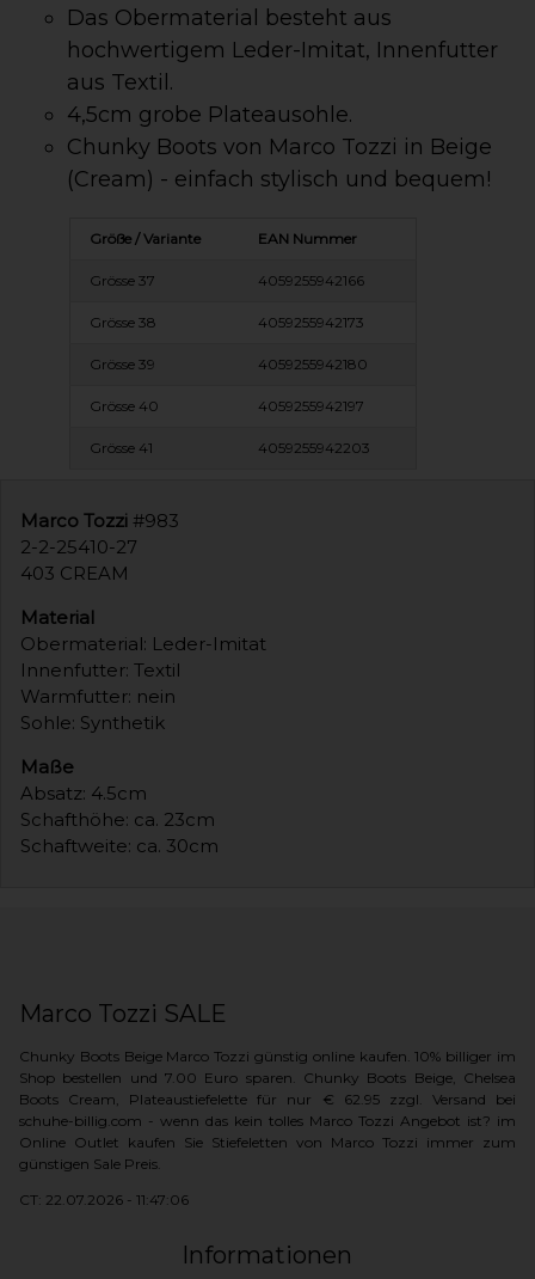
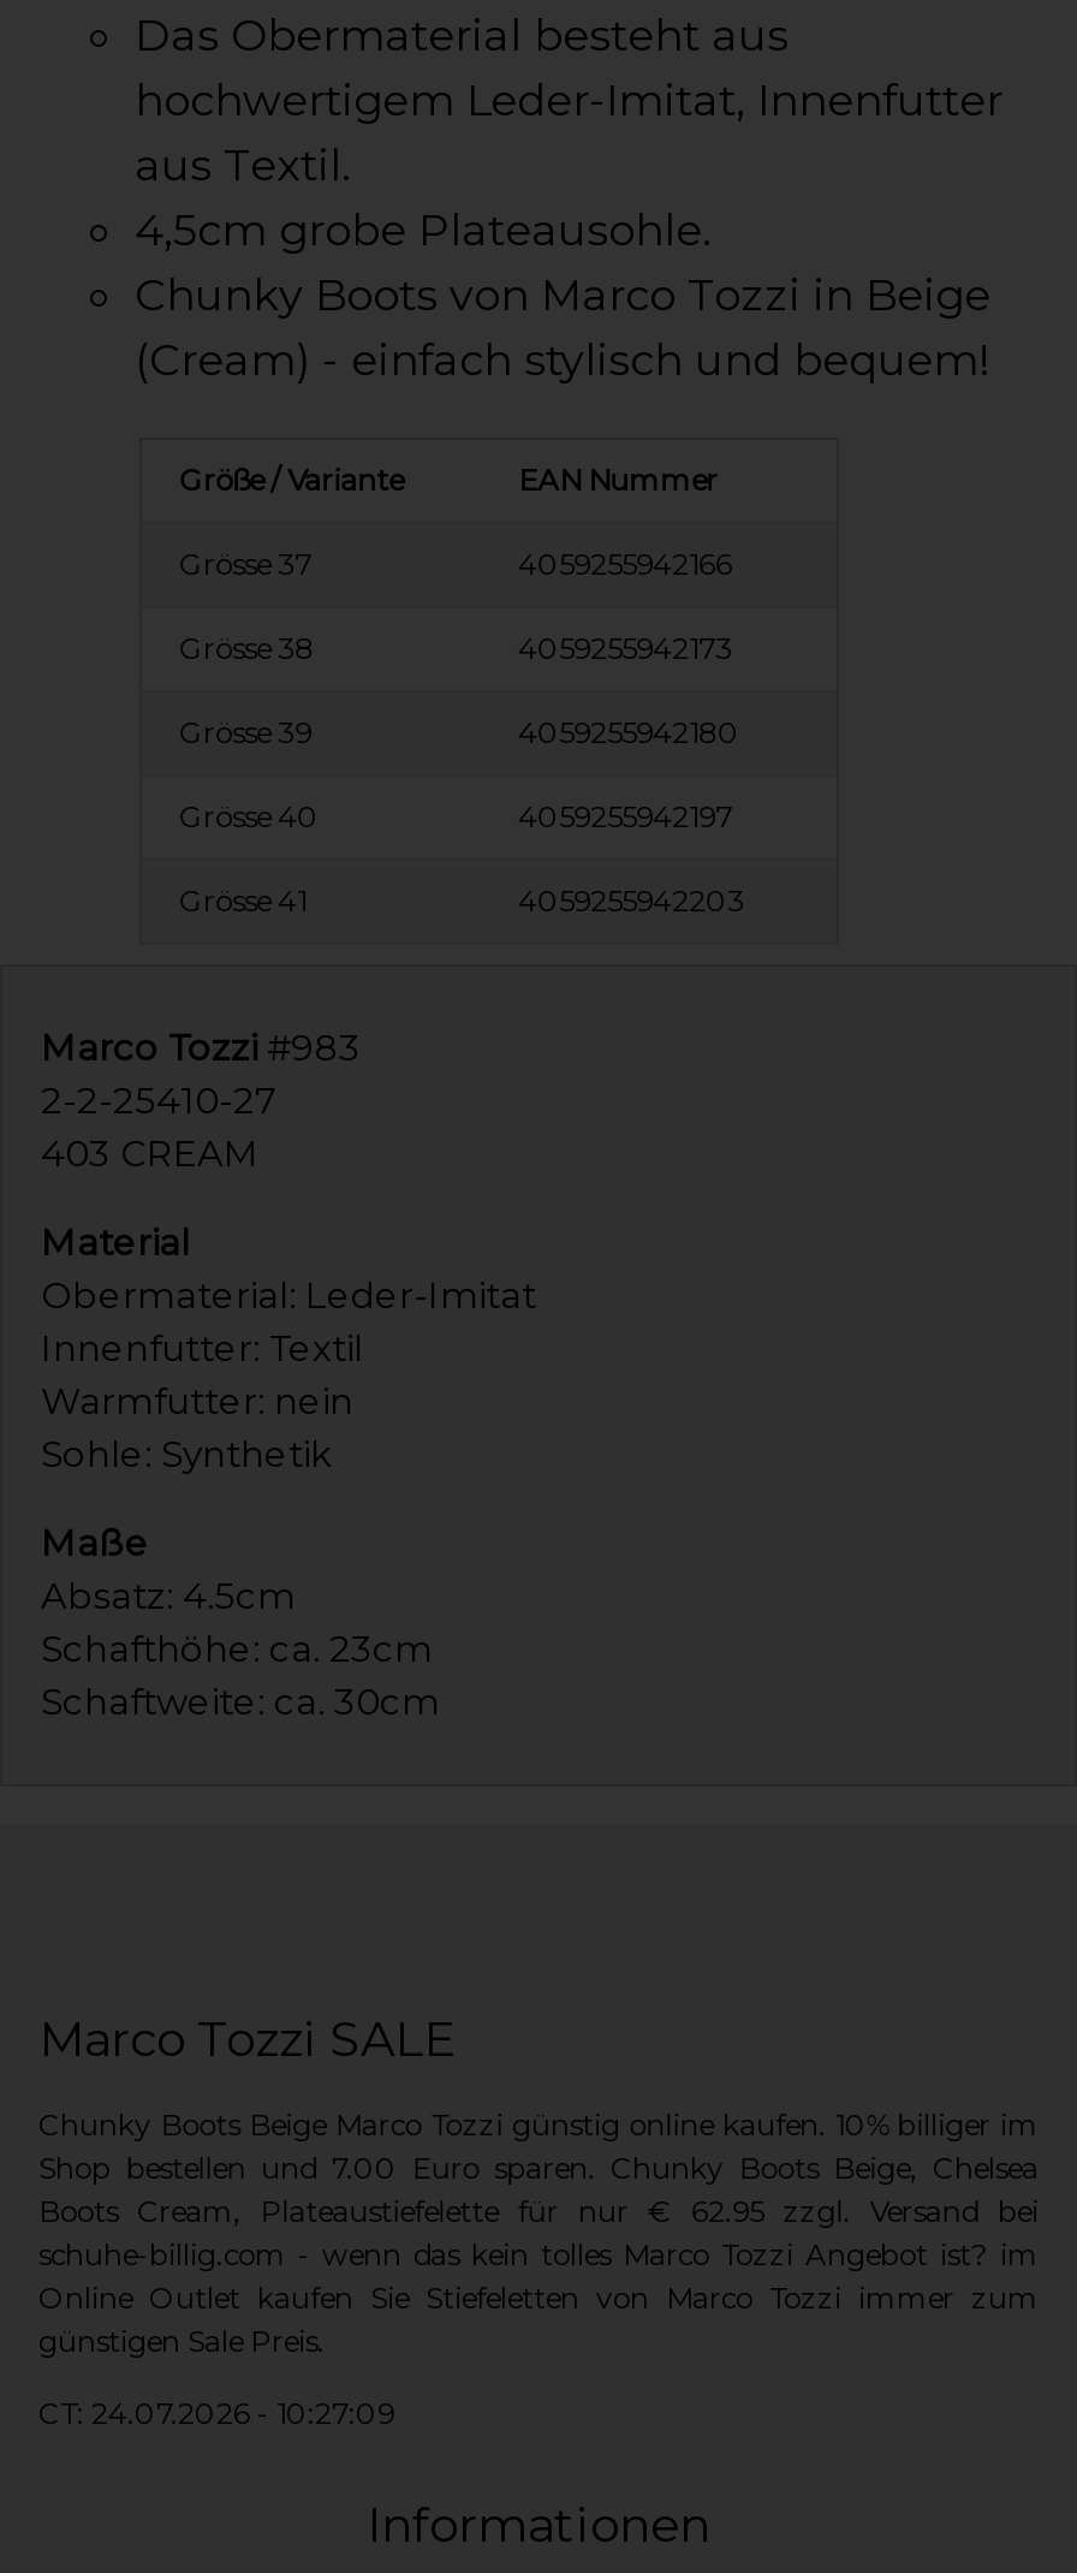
[19,1190,189,1208] CT: 22.07.2026 - 11:47:06 -> [38,2394,394,2430] CT: 24.07.2026 - 10:27:09

